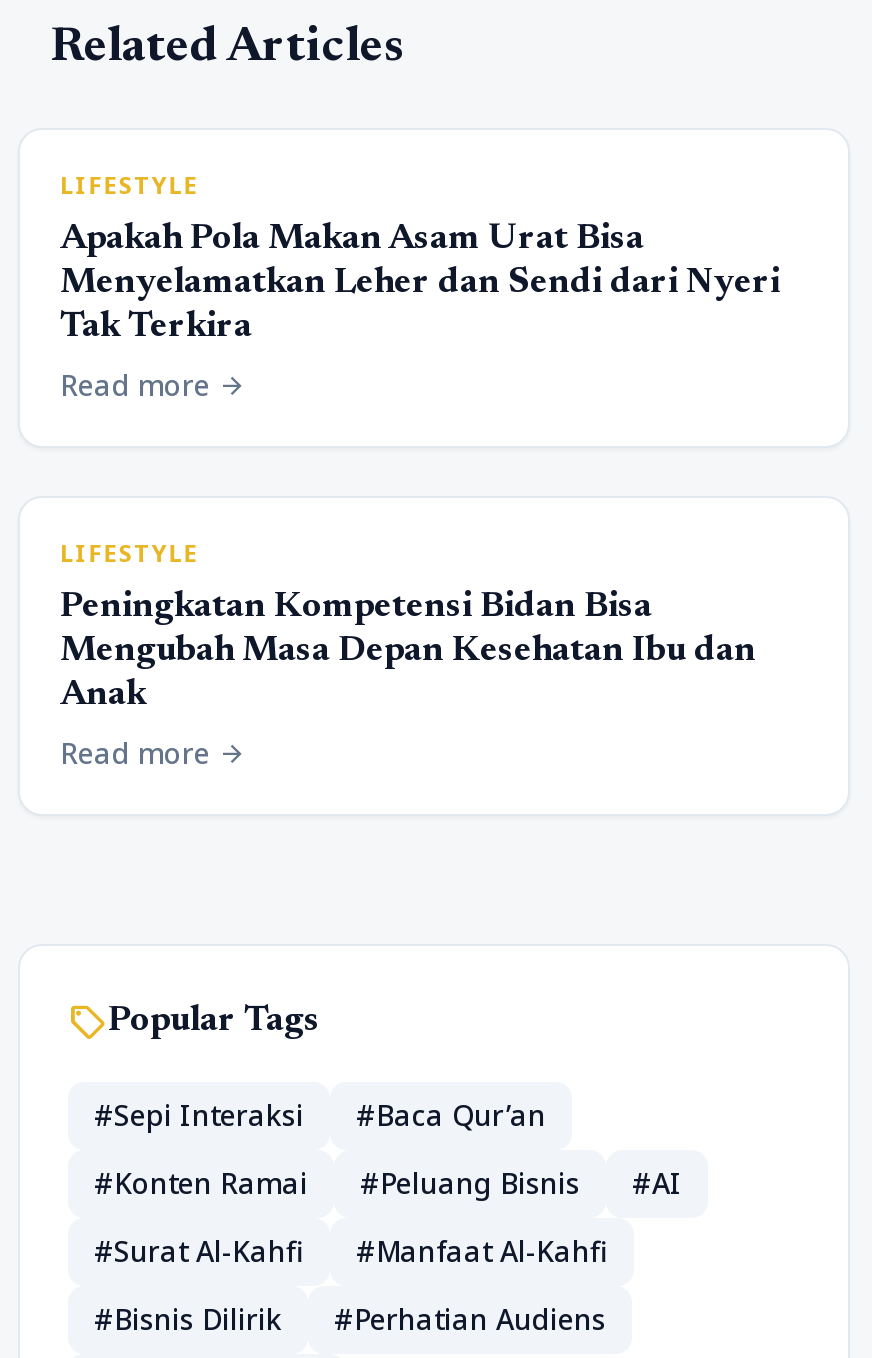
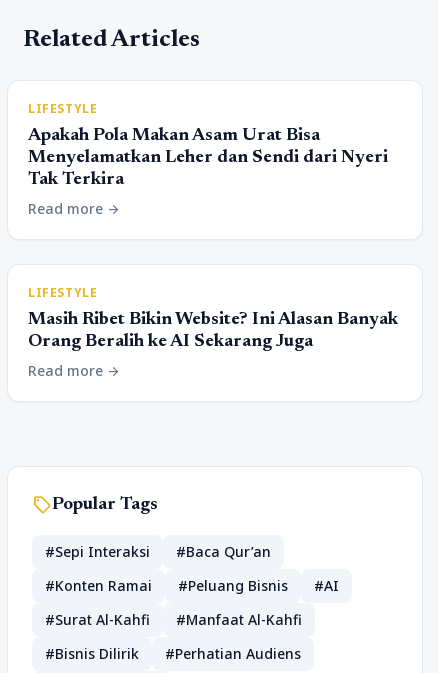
[60,590,756,714] Peningkatan Kompetensi Bidan Bisa | Mengubah Masa Depan Kesehatan Ibu dan | Anak -> [28,311,398,351] Masih Ribet Bikin Website? Ini Alasan Banyak | Orang Beralih ke AI Sekarang Juga

